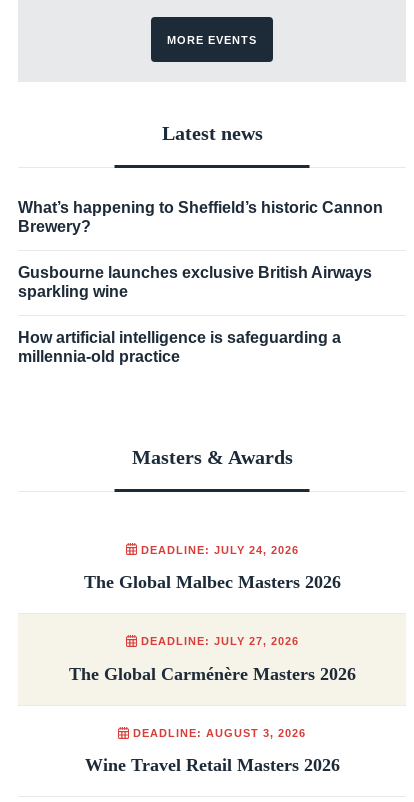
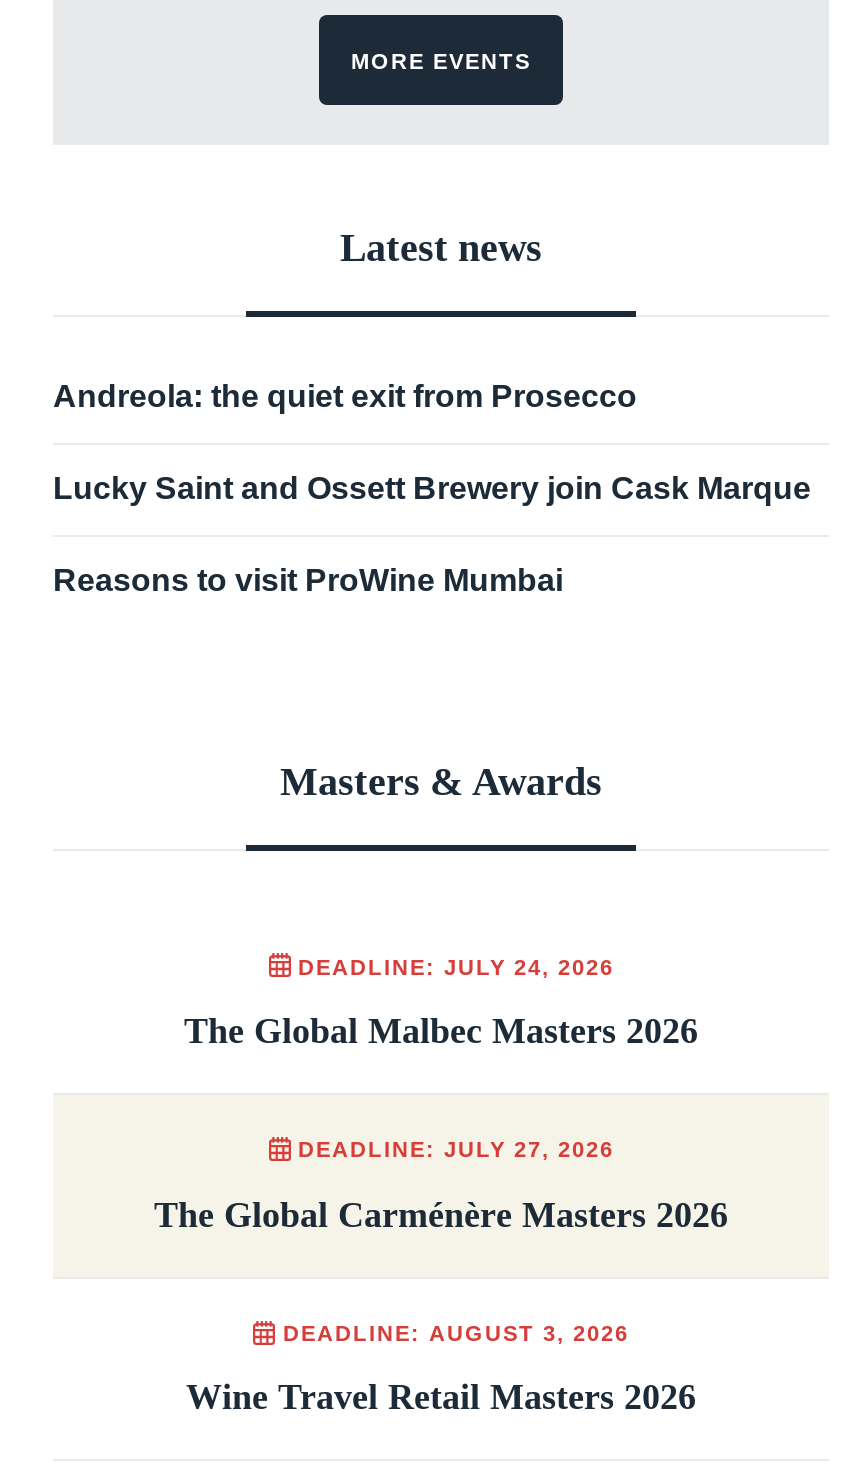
[18,199,383,235] What’s happening to Sheffield’s historic Cannon | Brewery? -> [53,380,637,414] Andreola: the quiet exit from Prosecco
[18,264,372,300] Gusbourne launches exclusive British Airways | sparkling wine -> [53,472,811,506] Lucky Saint and Ossett Brewery join Cask Marque
[18,329,341,365] How artificial intelligence is safeguarding a | millennia-old practice -> [53,564,563,598] Reasons to visit ProWine Mumbai

